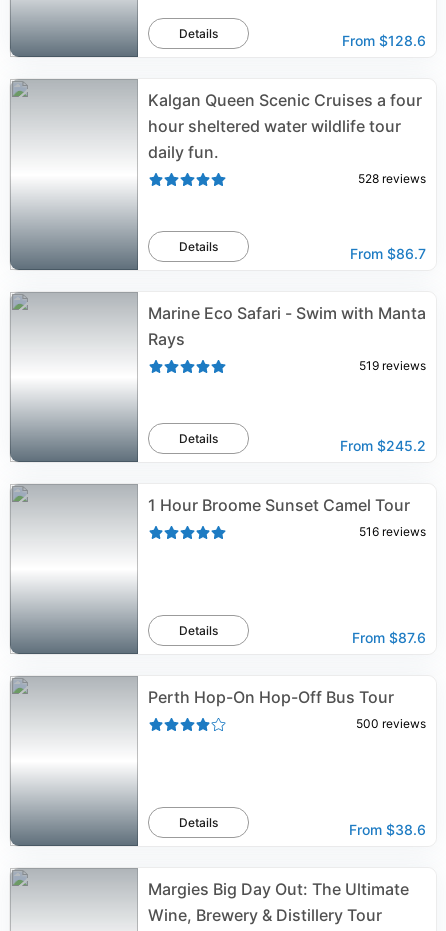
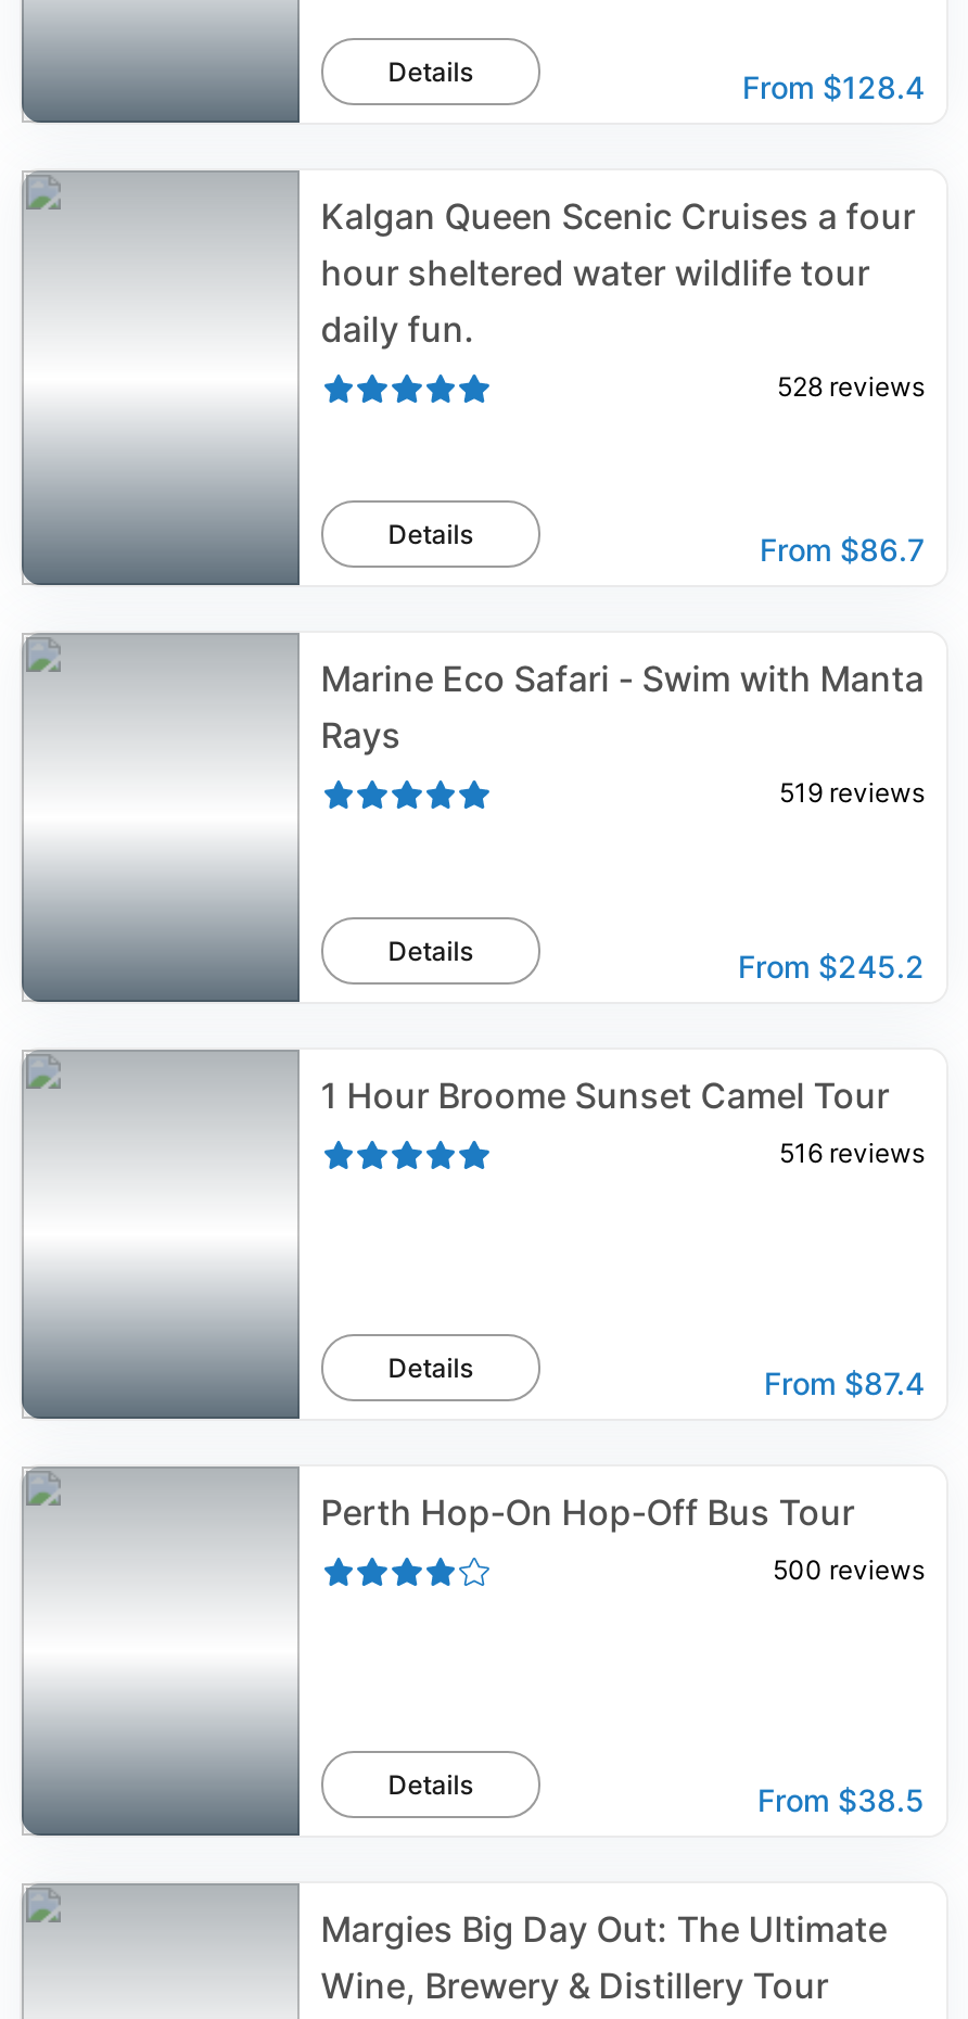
[342,32,426,49] From $128.6 -> [742,68,925,105] From $128.4
[352,629,426,646] From $87.6 -> [764,1364,925,1401] From $87.4
[349,821,426,838] From $38.6 -> [757,1781,925,1818] From $38.5

